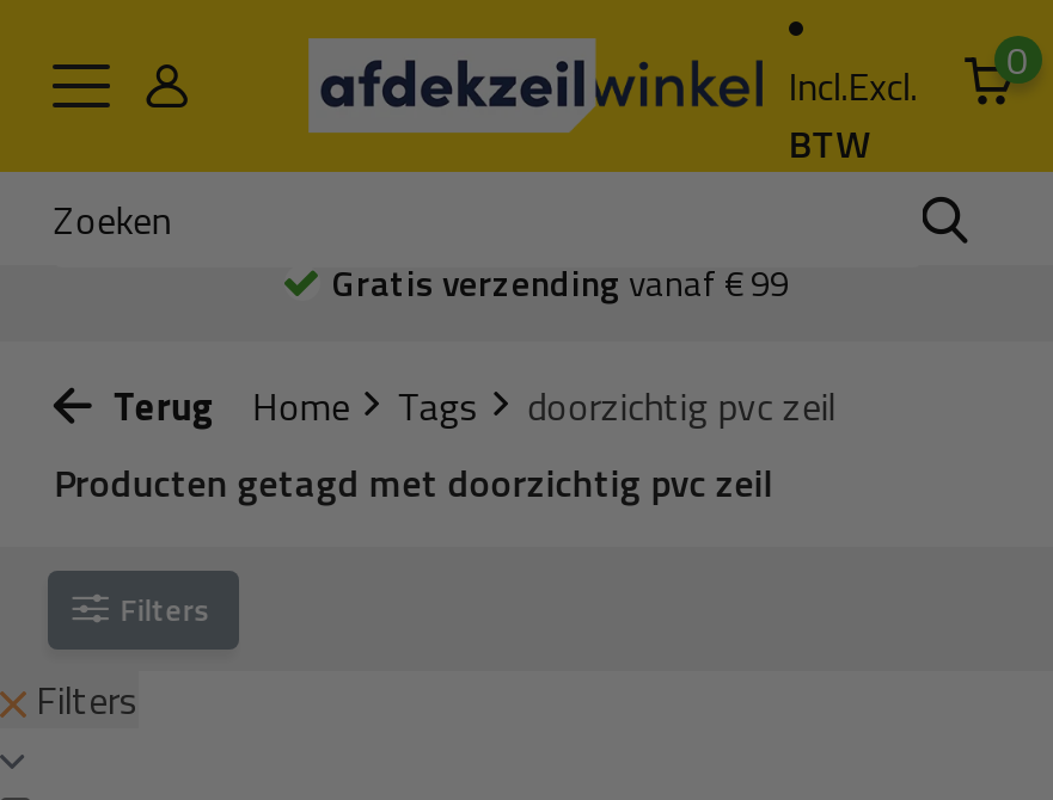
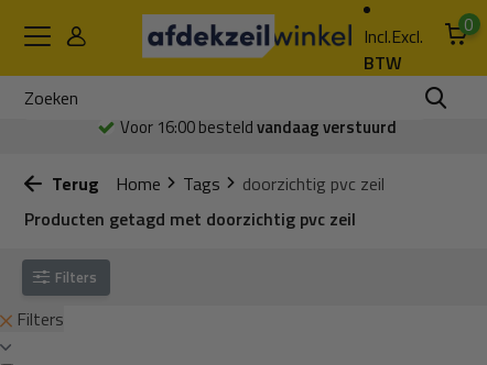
[332,254,789,309] Gratis verzending vanaf € 99 -> [120,114,397,139] Voor 16:00 besteld vandaag verstuurd

